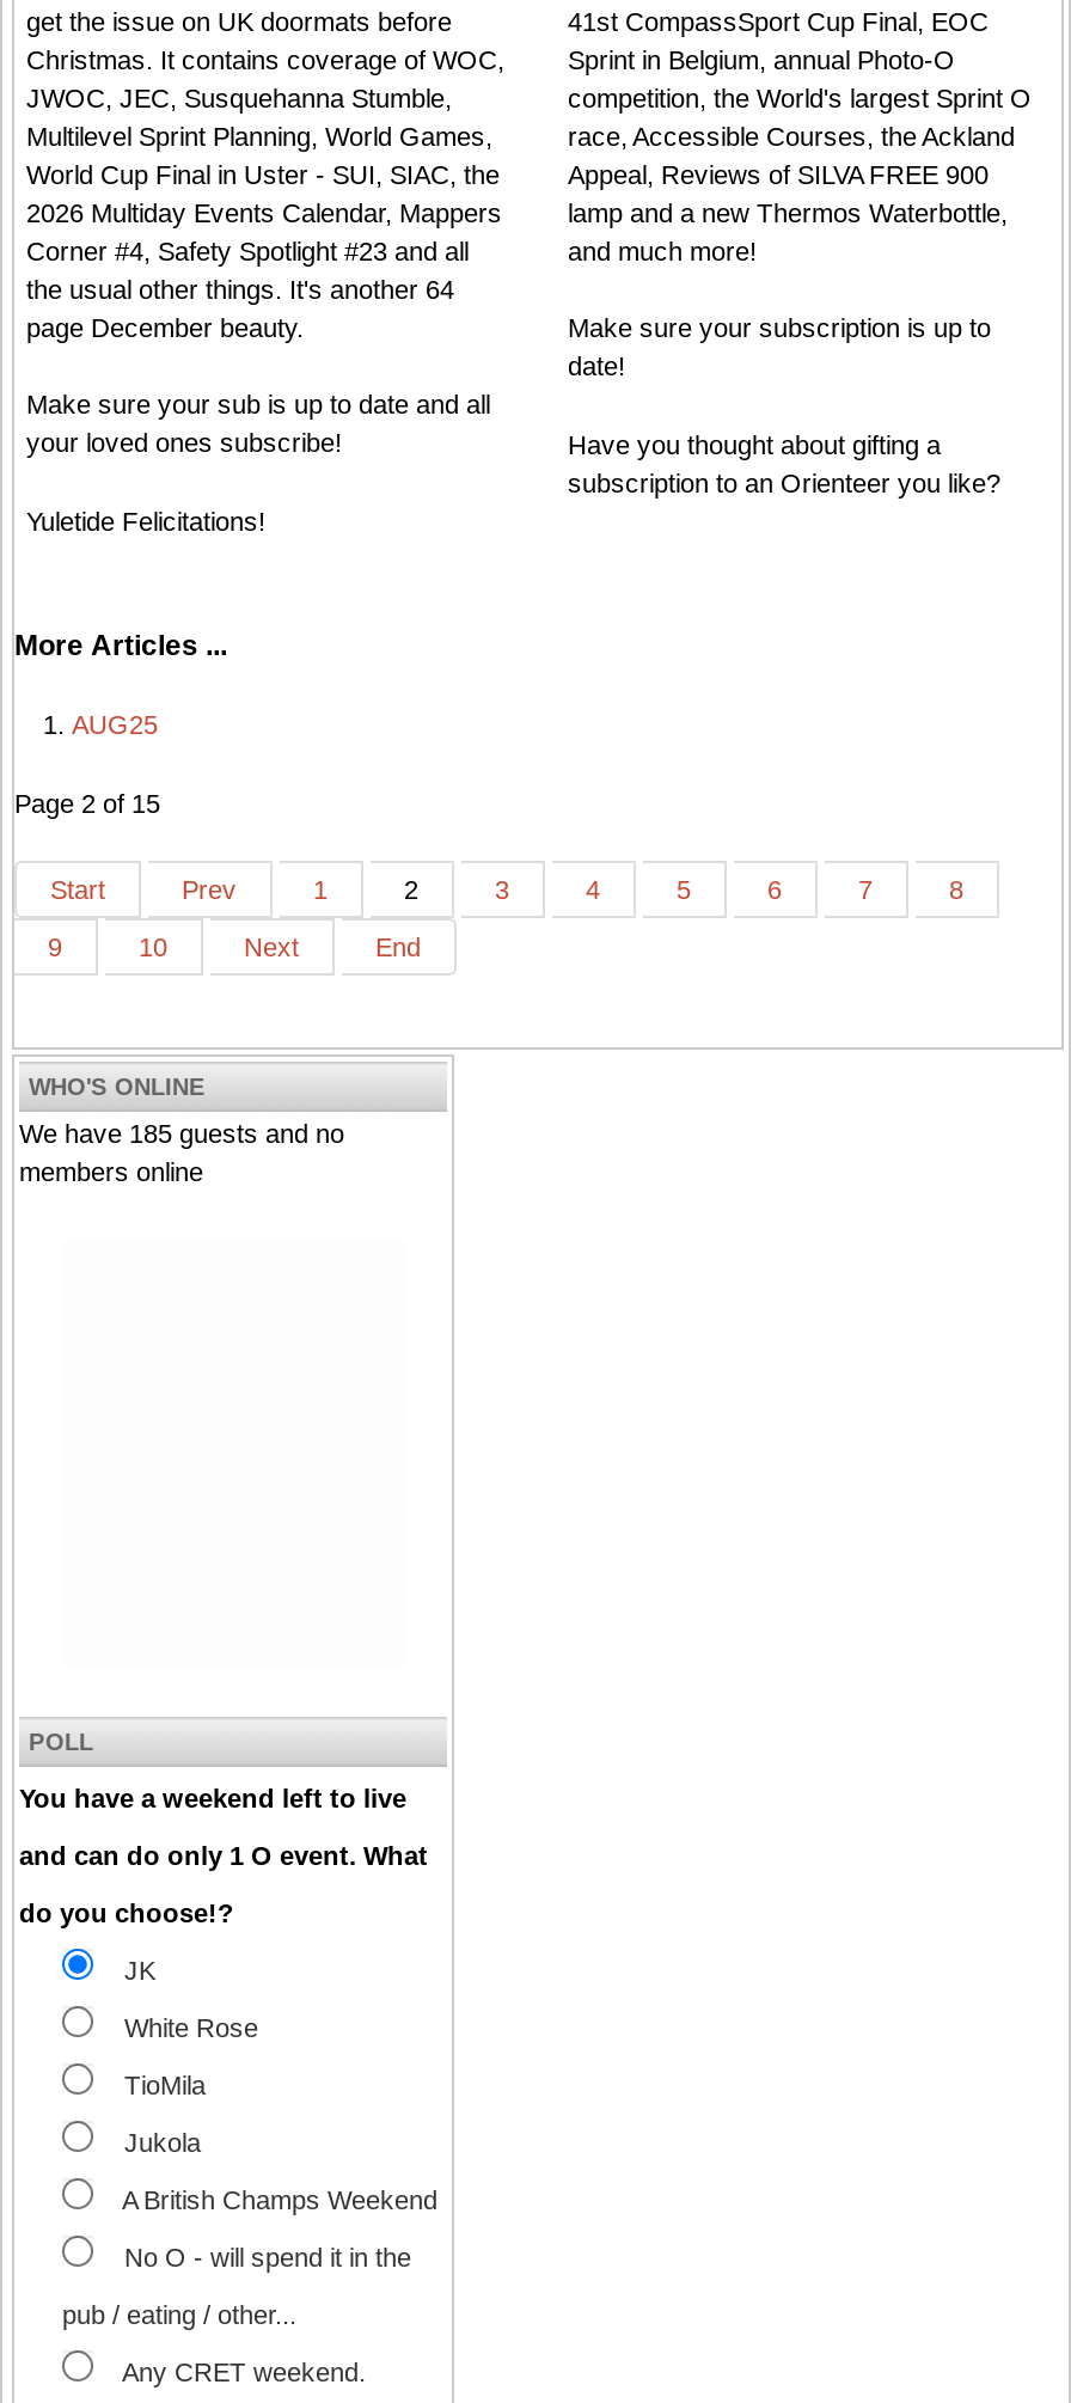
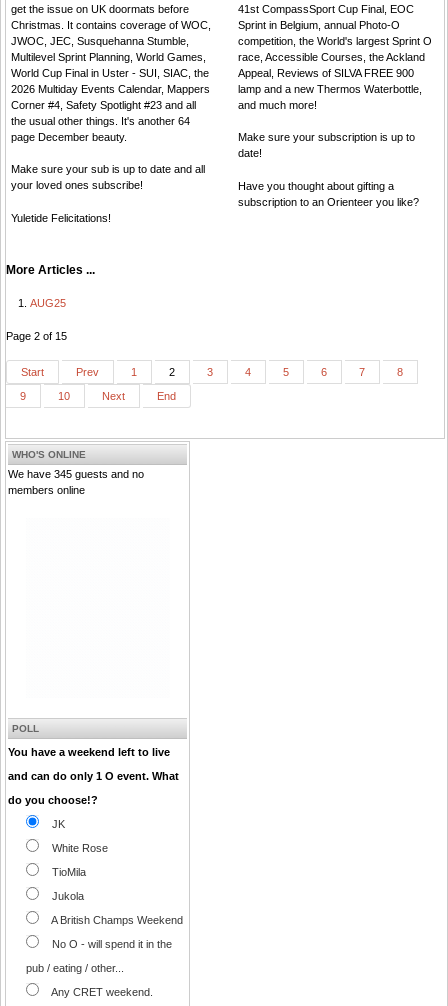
[19,1119,344,1148] We have 185 guests and no -> [8,468,144,480] We have 345 guests and no

